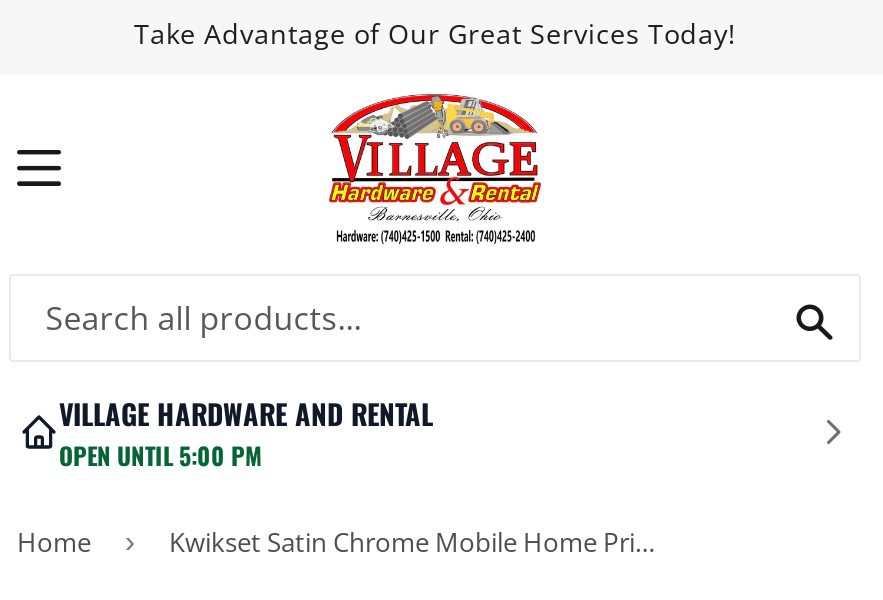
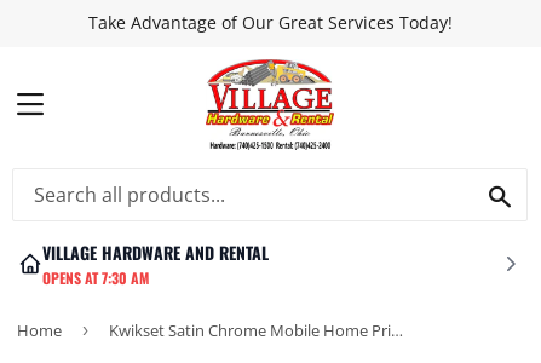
[59,438,261,472] OPEN UNTIL 5:00 PM -> [42,267,149,288] OPENS AT 7:30 AM

